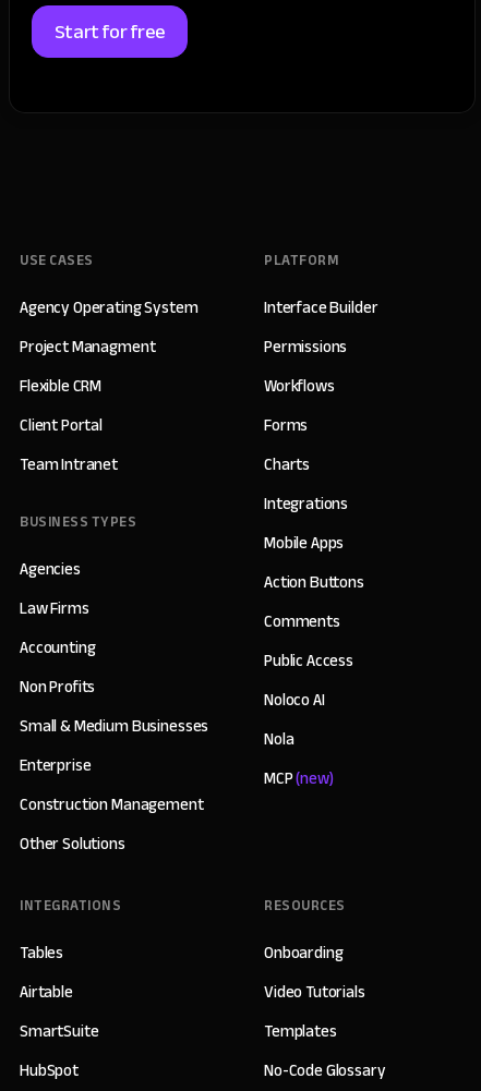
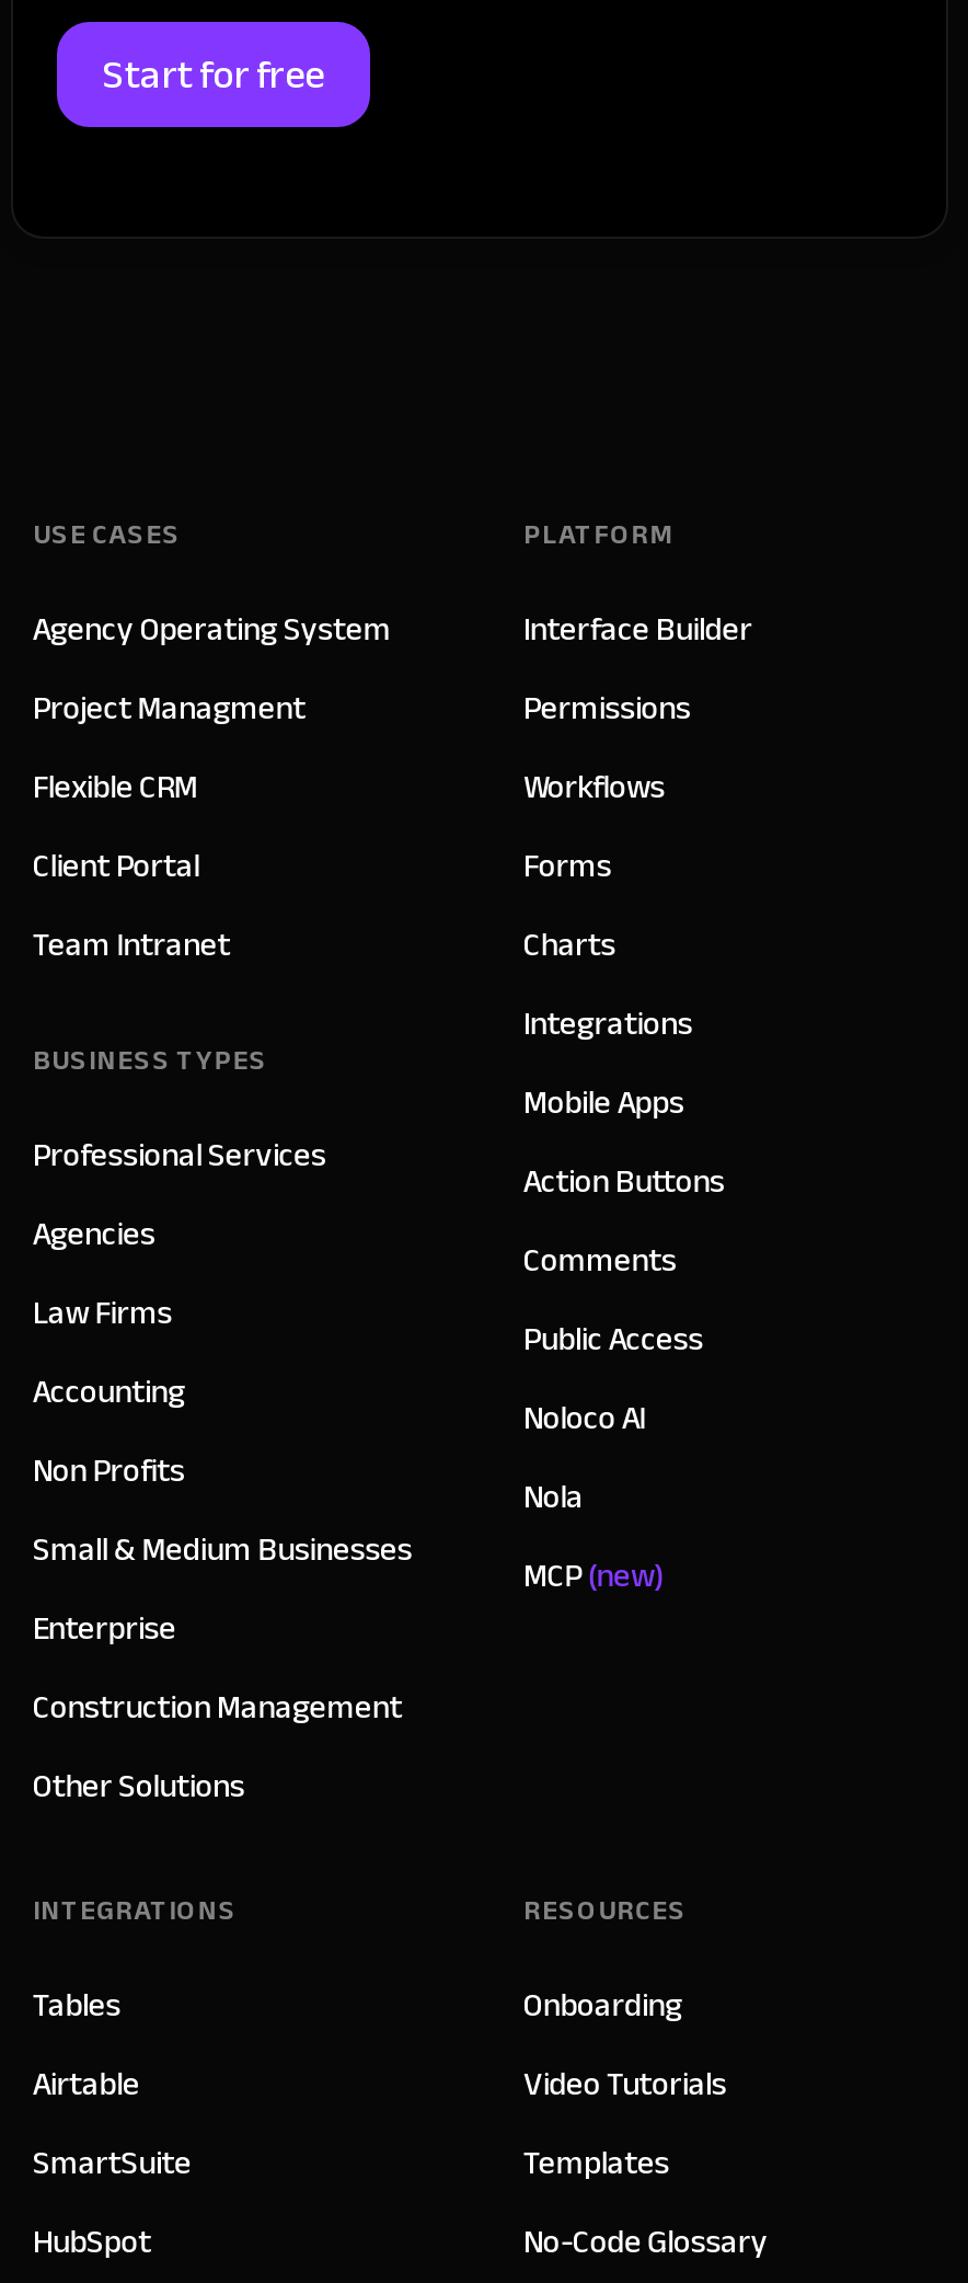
none -> [33,1124,326,1186] Professional Services

